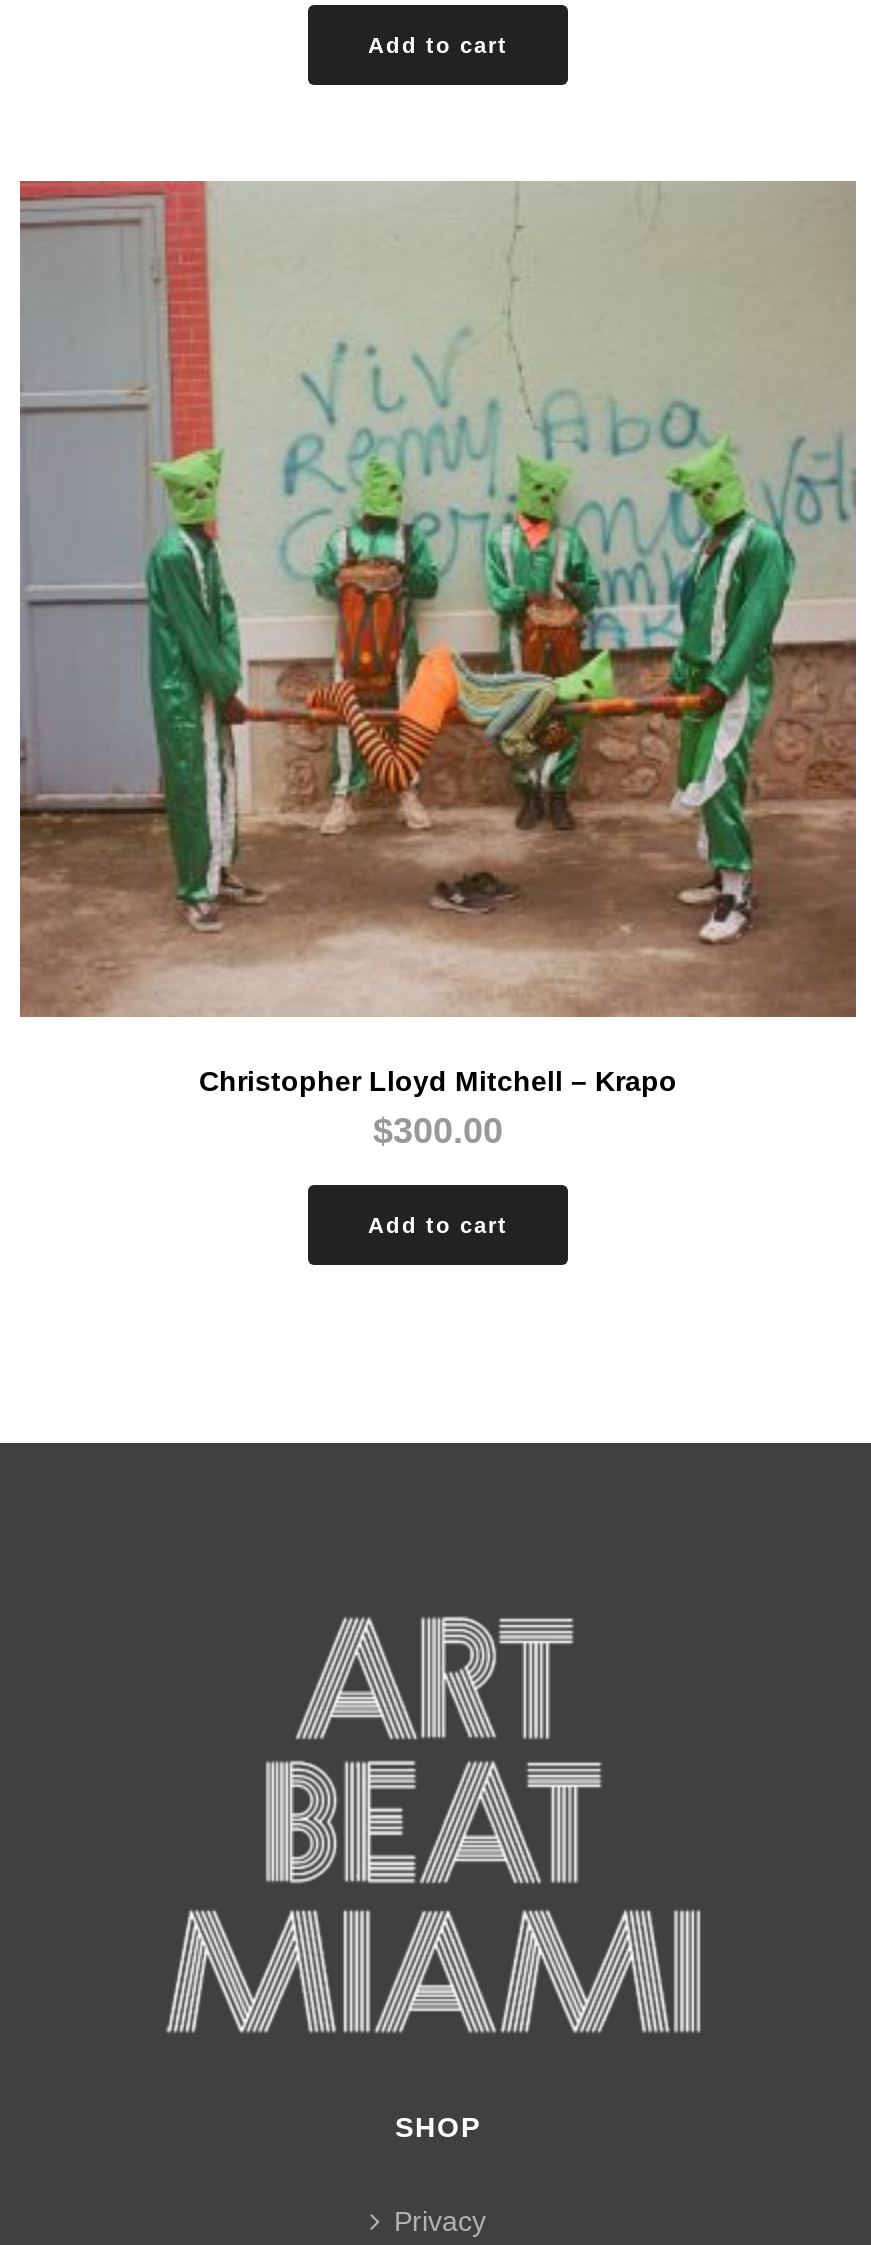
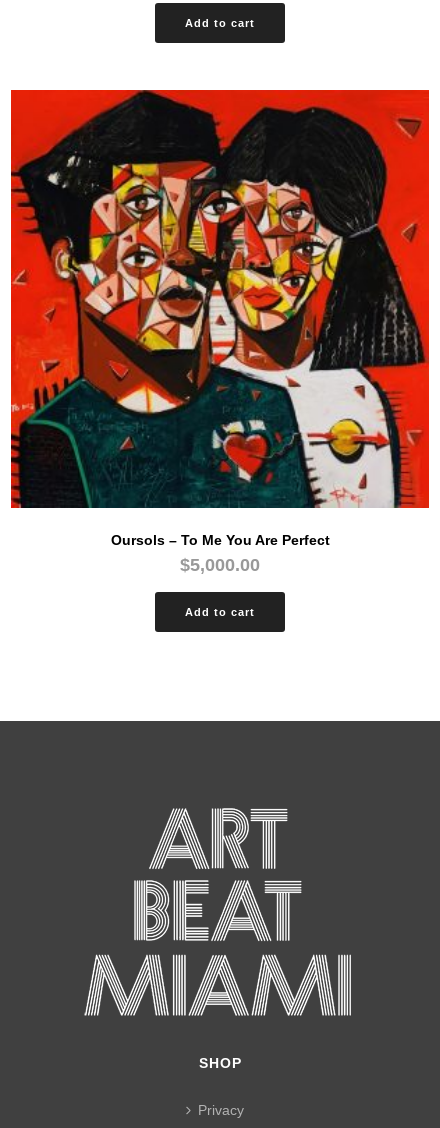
[18,180,858,1151] [image] | Christopher Lloyd Mitchell – Krapo | $300.00 -> [10,89,430,575] [image] | Oursols – To Me You Are Perfect | $5,000.00

